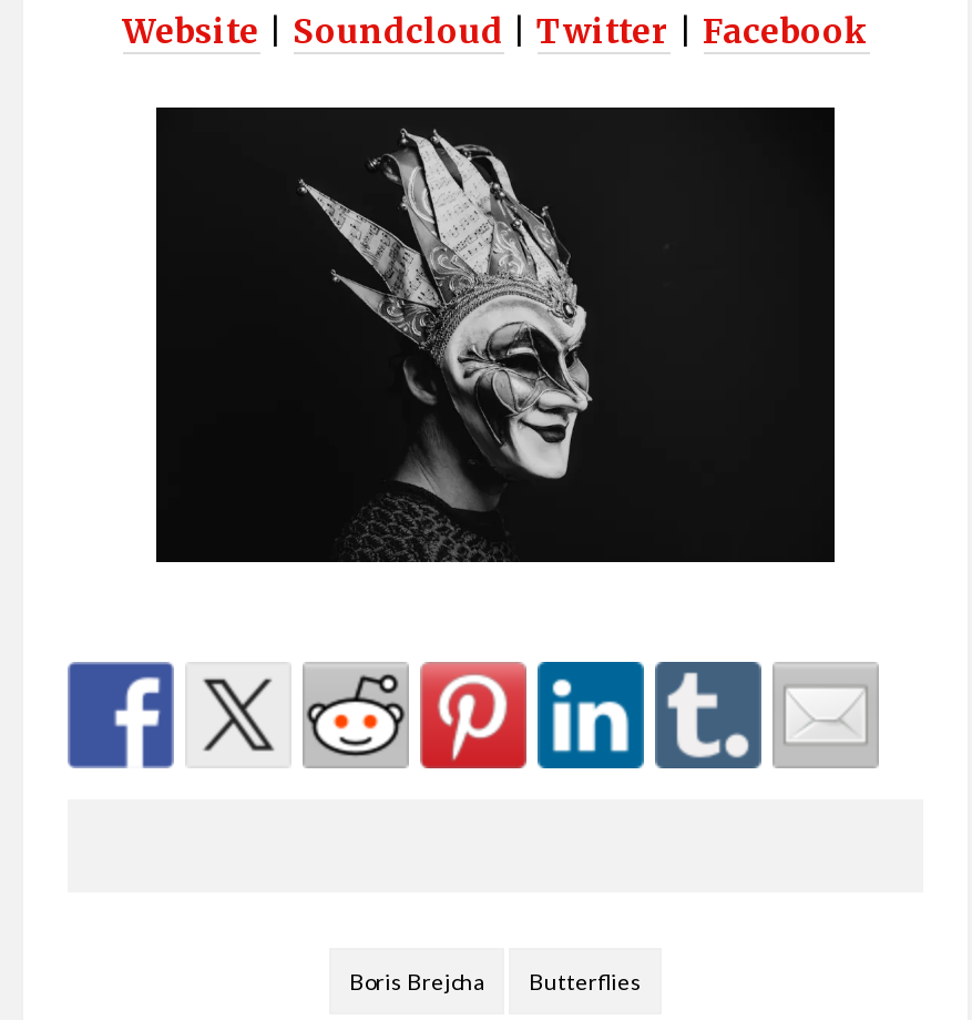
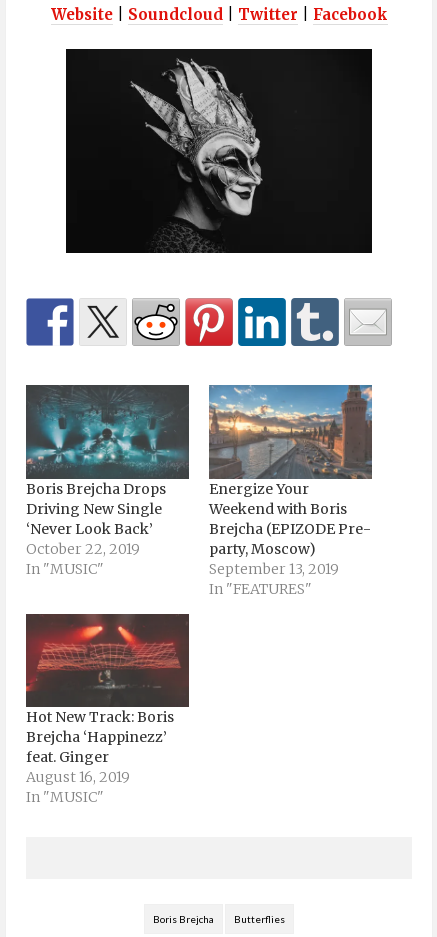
none -> [25,384,190,578] [image] | Boris Brejcha Drops | Driving New Single | ‘Never Look Back’ | October 22, 2019 | In "MUSIC"
none -> [25,613,190,806] [image] | Hot New Track: Boris | Brejcha ‘Happinezz’ | feat. Ginger | August 16, 2019 | In "MUSIC"
none -> [208,384,373,598] [image] | Energize Your | Weekend with Boris | Brejcha (EPIZODE Pre- | party, Moscow) | September 13, 2019 | In "FEATURES"

